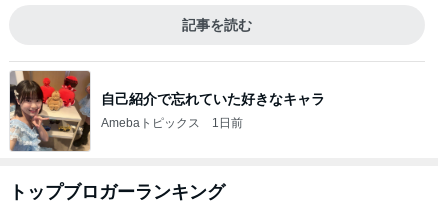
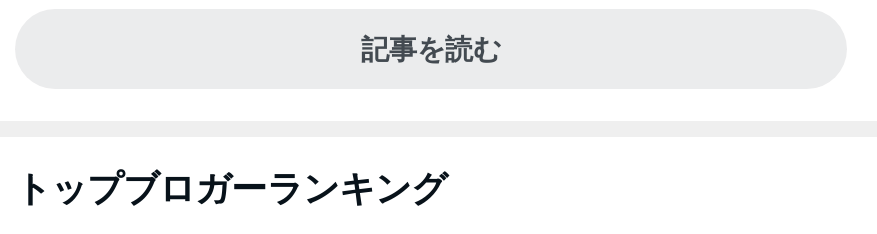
[9,70,325,152] [image] | 自己紹介で忘れていた好きなキャラ | Amebaトピックス | 1日前 -> none

